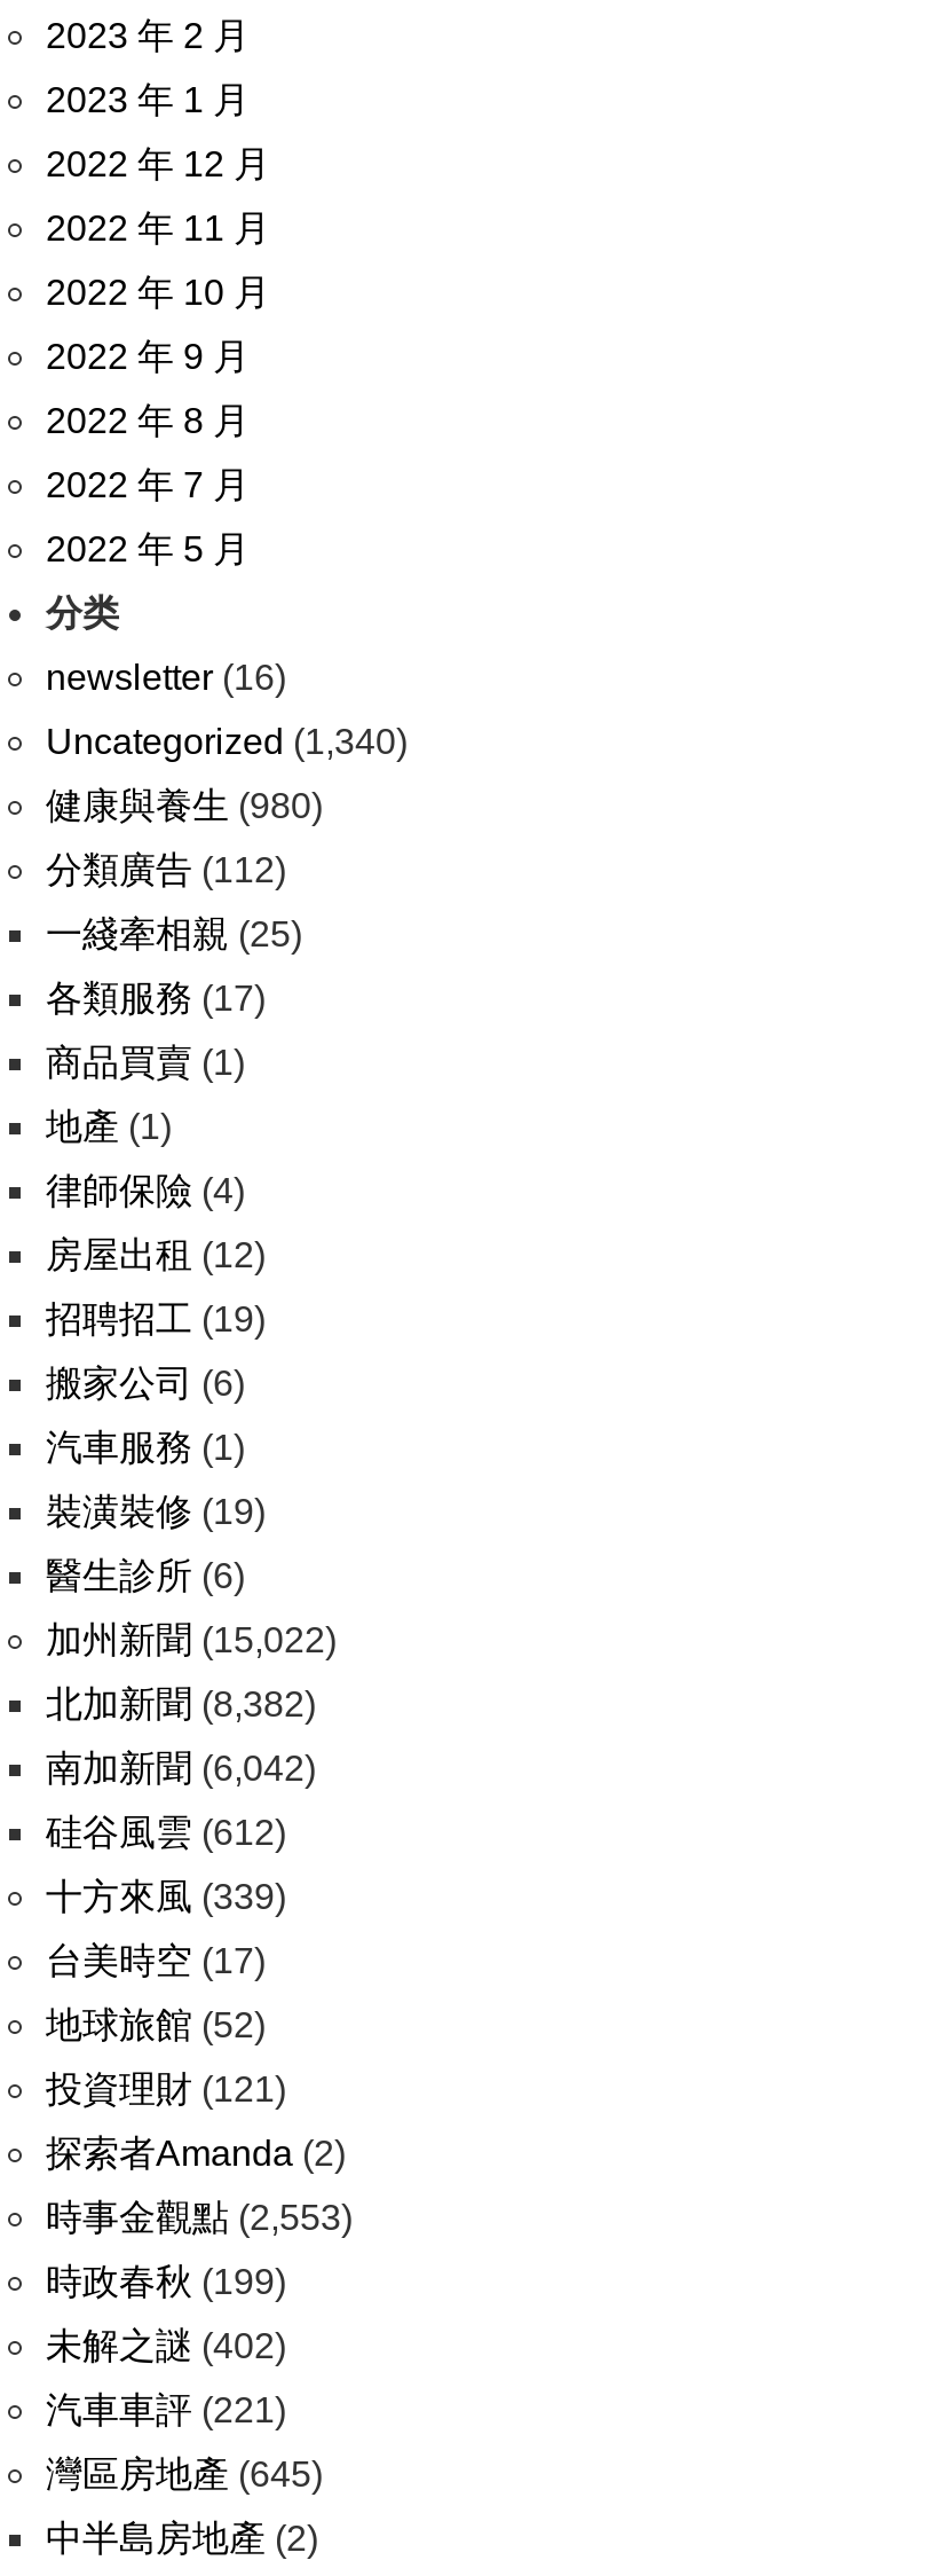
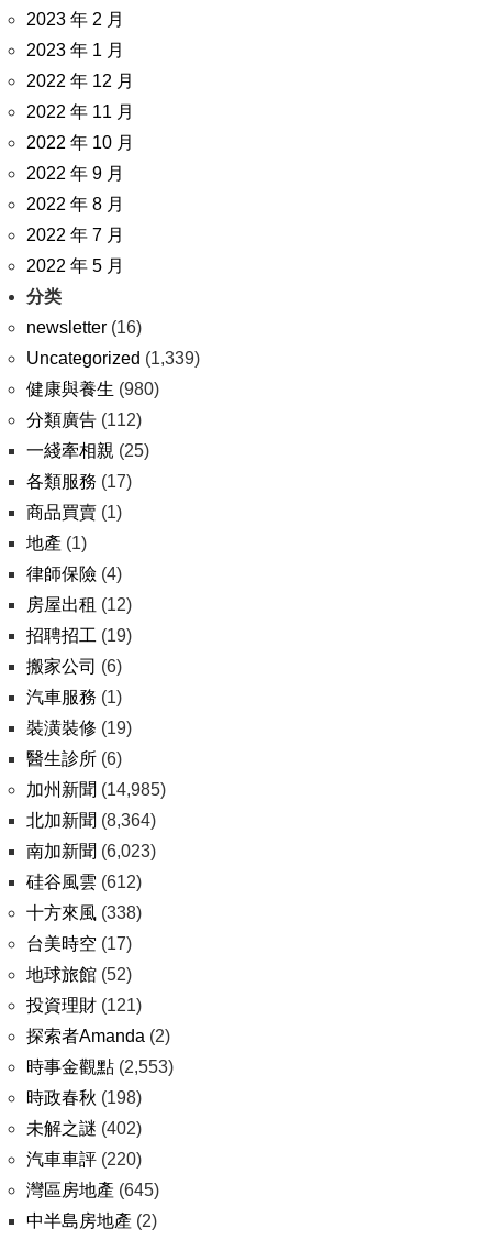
[46,722,408,761] Uncategorized (1,340) -> [26,349,200,368] Uncategorized (1,339)
[46,1620,337,1659] 加州新聞(15,022) -> [26,780,166,799] 加州新聞(14,985)
[46,1684,316,1723] 北加新聞(8,382) -> [26,811,156,830] 北加新聞(8,364)
[46,1749,316,1788] 南加新聞(6,042) -> [26,842,156,860] 南加新聞(6,023)
[46,1877,286,1916] 十方來風(339) -> [26,903,142,922] 十方來風(338)
[46,2262,286,2301] 時政春秋(199) -> [26,1088,142,1107] 時政春秋(198)
[46,2390,286,2429] 汽車車評(221) -> [26,1150,142,1169] 汽車車評(220)

